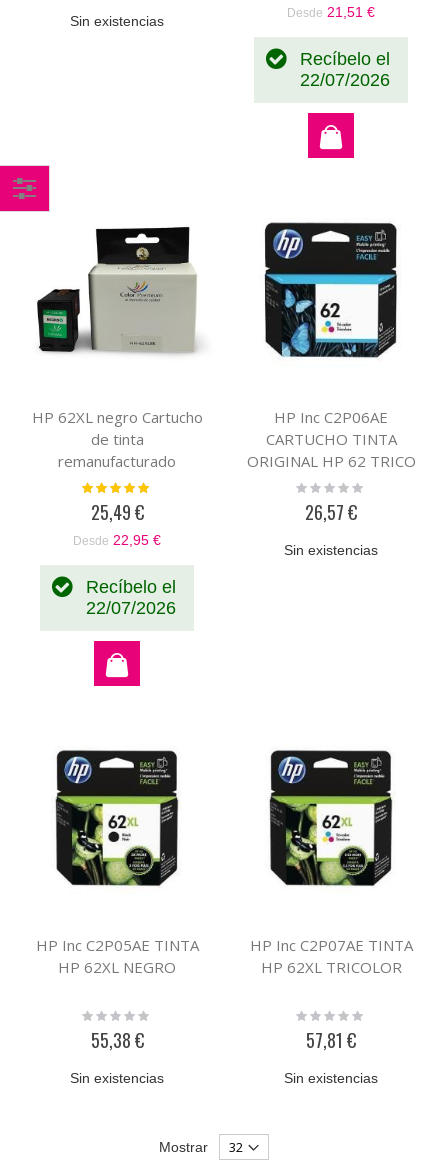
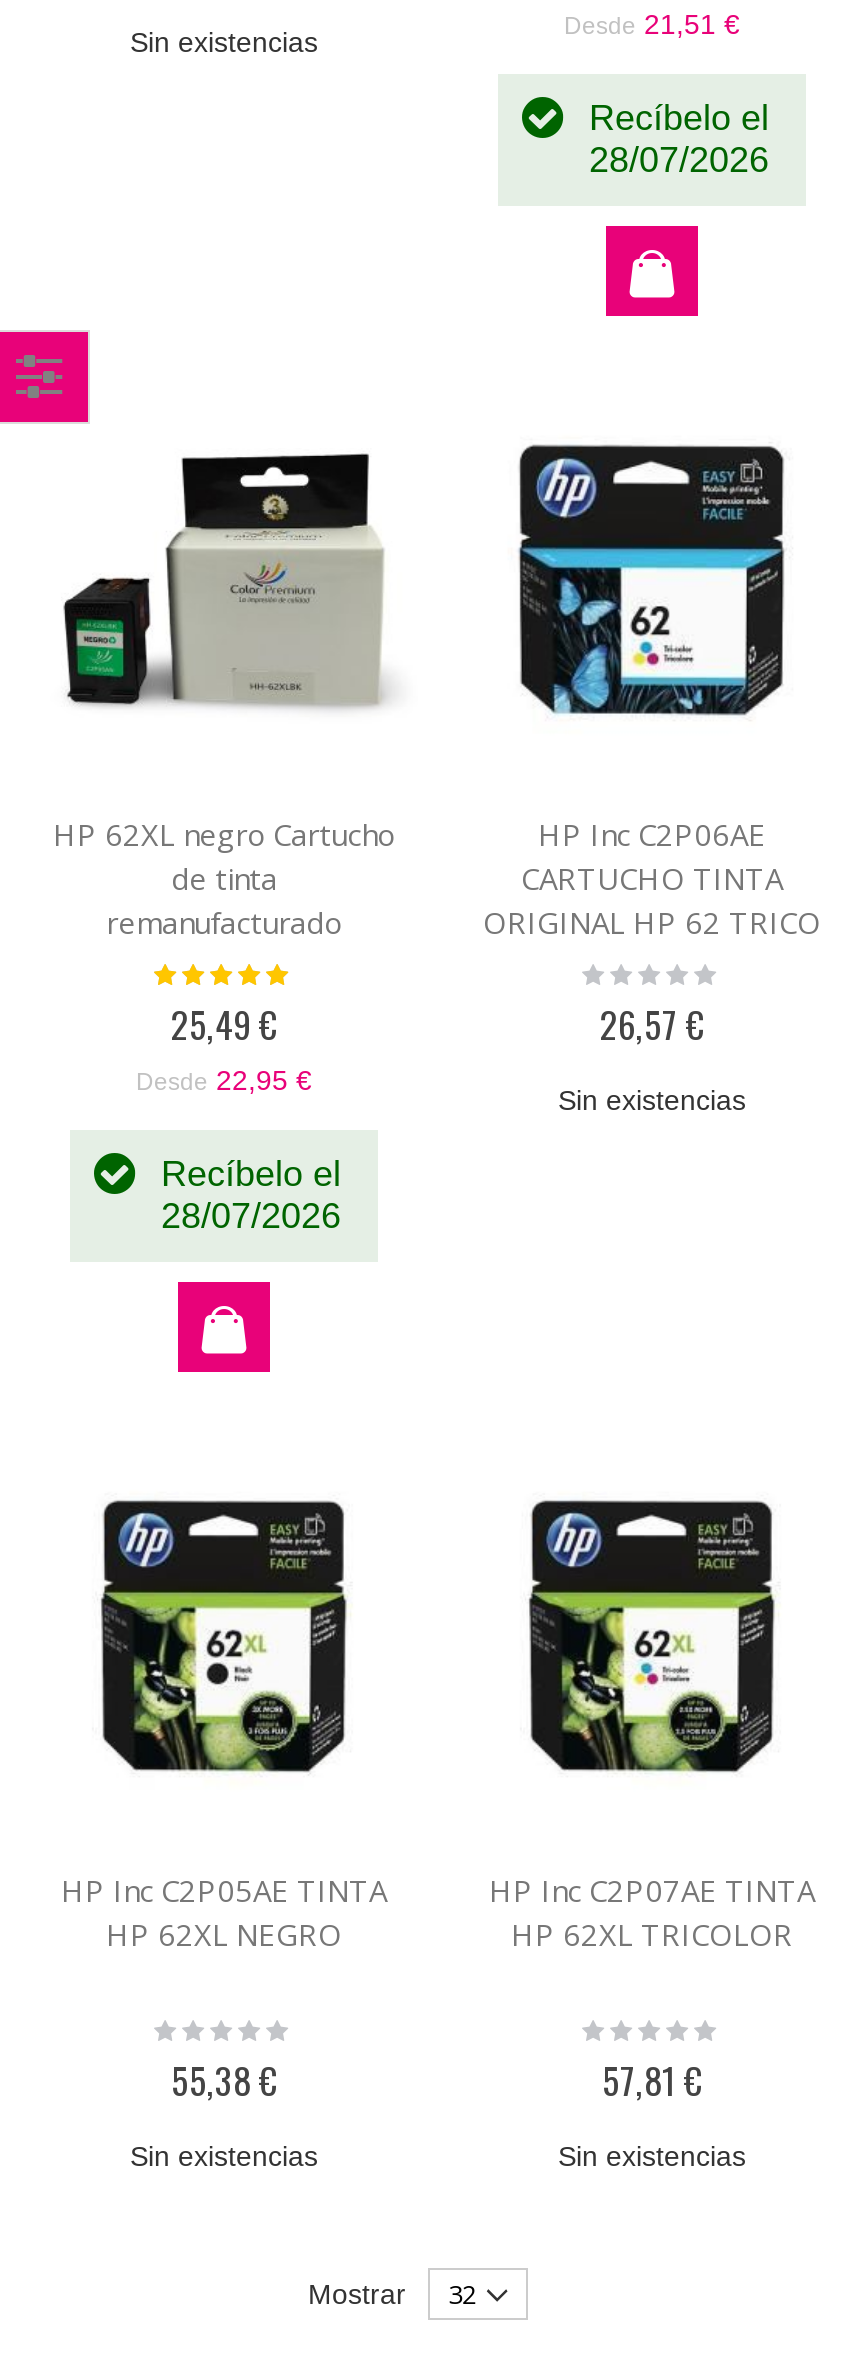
[299,70,389,90] 22/07/2026 -> [589,140,769,180] 28/07/2026
[85,598,175,618] 22/07/2026 -> [161,1197,341,1237] 28/07/2026

